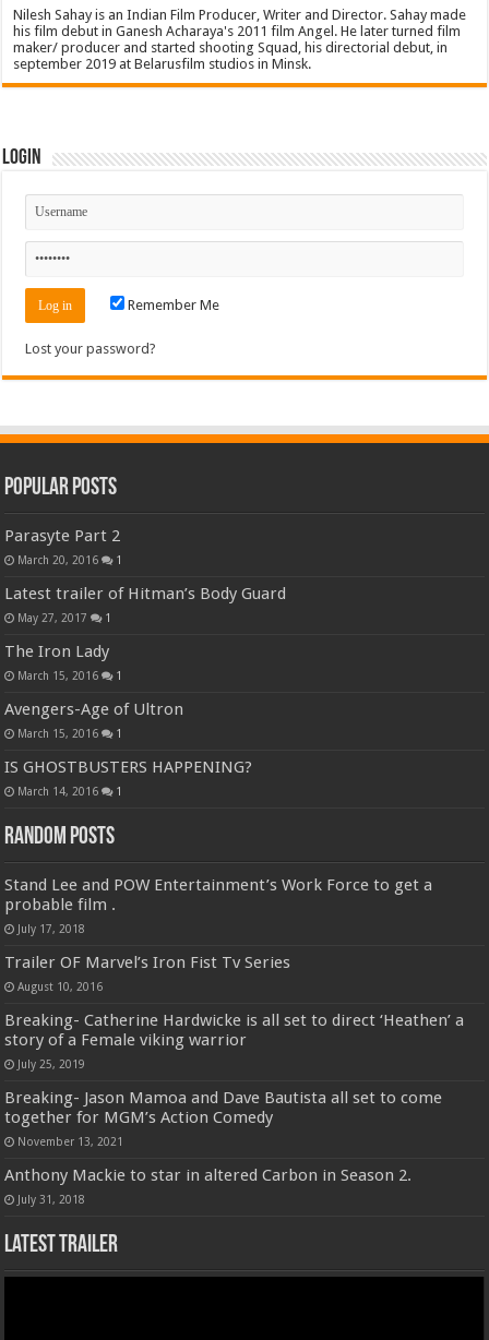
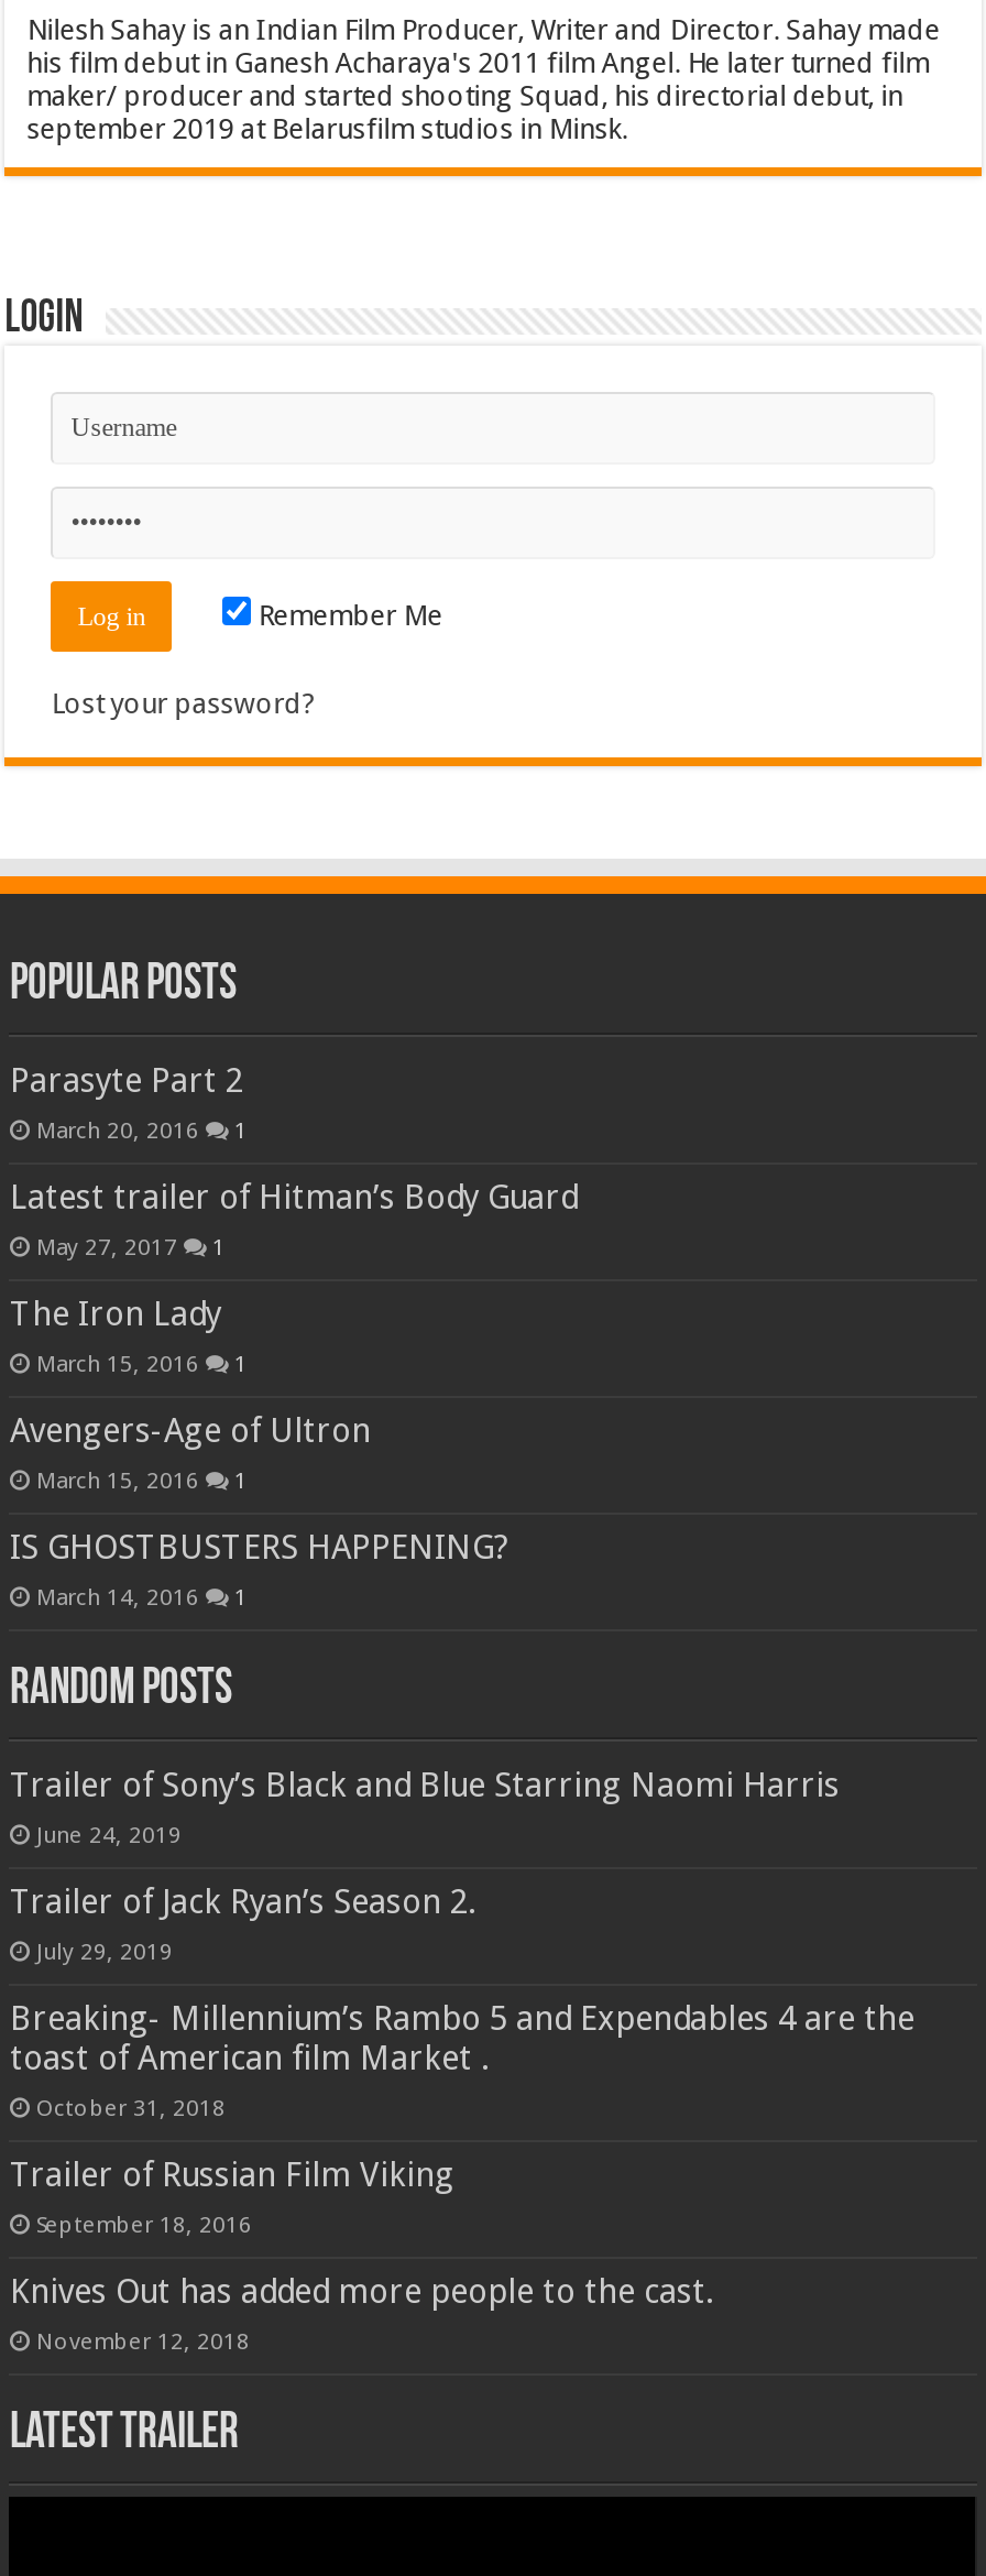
[5,875,433,935] Stand Lee and POW Entertainment’s Work Force to get a | probable film . | July 17, 2018 -> [10,1766,840,1848] Trailer of Sony’s Black and Blue Starring Naomi Harris | June 24, 2019
[5,953,291,993] Trailer OF Marvel’s Iron Fist Tv Series | August 10, 2016 -> [10,1883,476,1965] Trailer of Jack Ryan’s Season 2. | July 29, 2019
[5,1011,464,1071] Breaking- Catherine Hardwicke is all set to direct ‘Heathen’ a | story of a Female viking warrior | July 25, 2019 -> [10,2000,914,2121] Breaking- Millennium’s Rambo 5 and Expendables 4 are the | toast of American film Market . | October 31, 2018
[5,1088,443,1148] Breaking- Jason Mamoa and Dave Bautista all set to come | together for MGM’s Action Comedy | November 13, 2021 -> [10,2156,454,2238] Trailer of Russian Film Viking | September 18, 2016
[5,1166,412,1206] Anthony Mackie to star in altered Carbon in Season 2. | July 31, 2018 -> [10,2273,714,2354] Knives Out has added more people to the cast. | November 12, 2018

